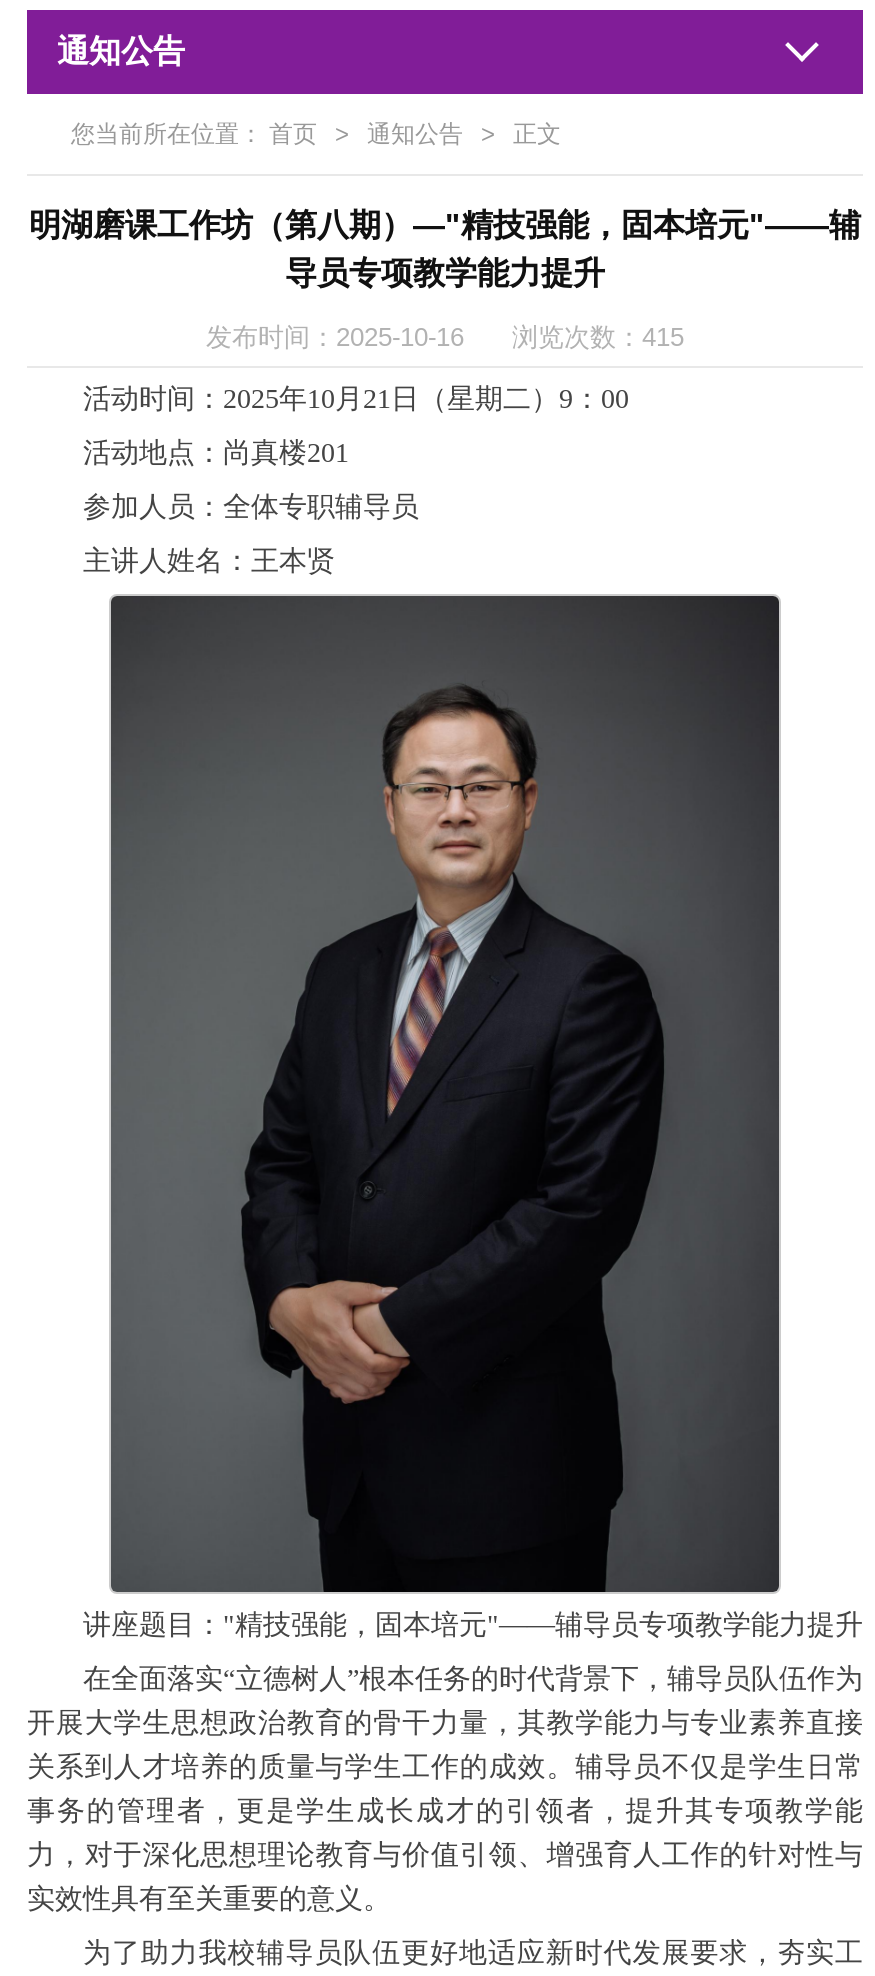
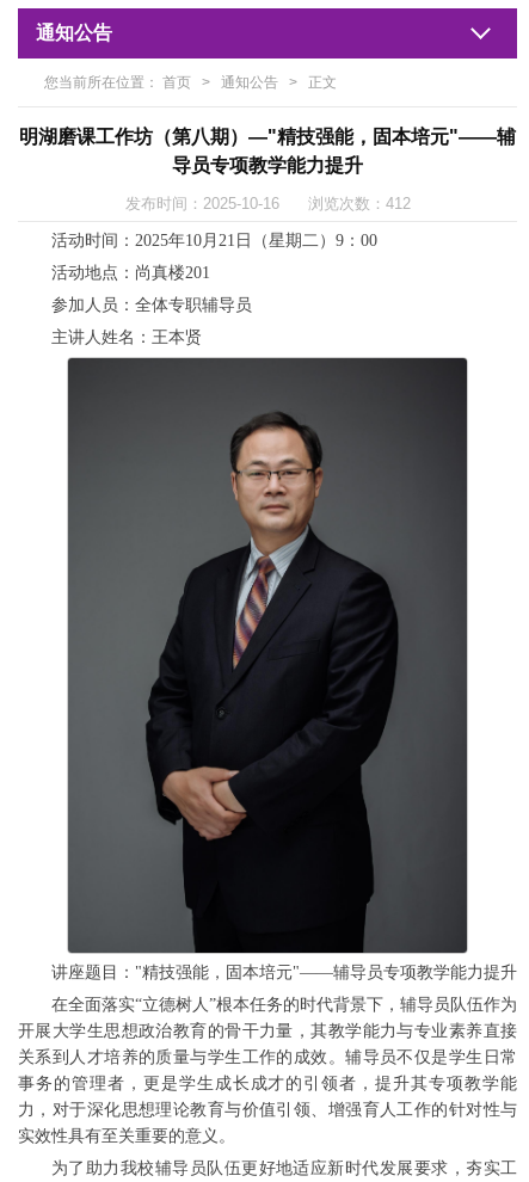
[206,322,684,352] 发布时间：2025-10-16 浏览次数：415 -> [125,195,410,213] 发布时间：2025-10-16 浏览次数：412

